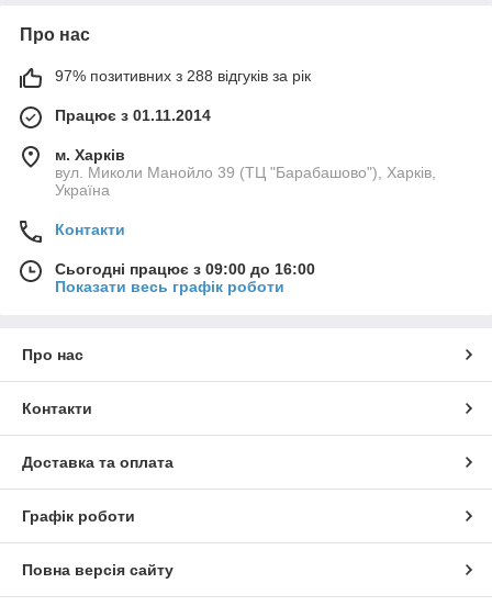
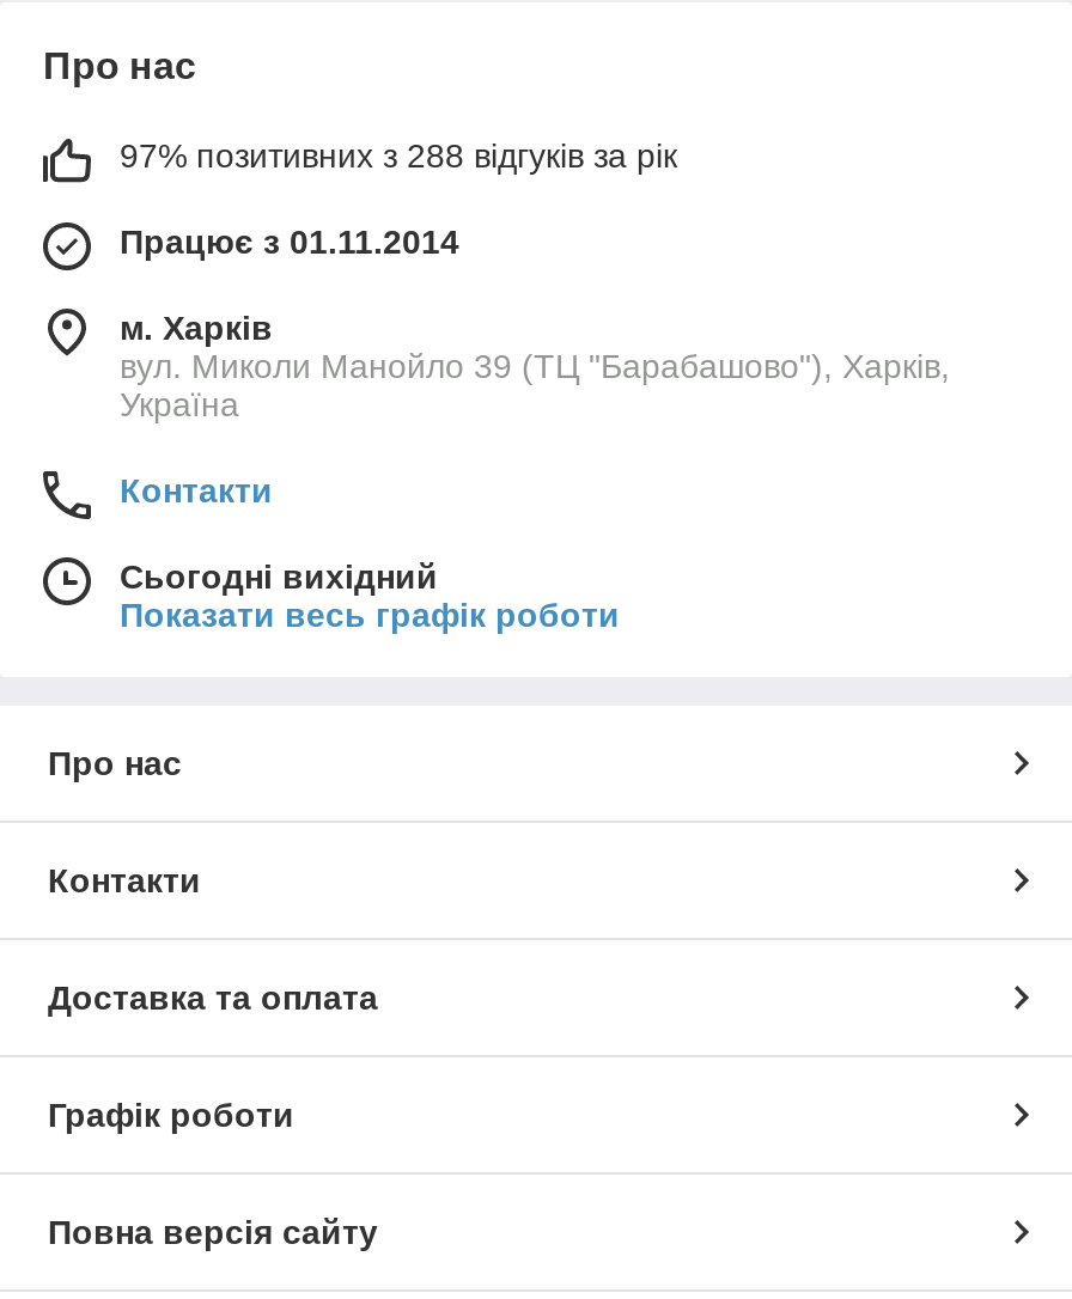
[55,261,315,278] Сьогодні працює з 09:00 до 16:00 -> [120,558,438,597] Сьогодні вихідний

